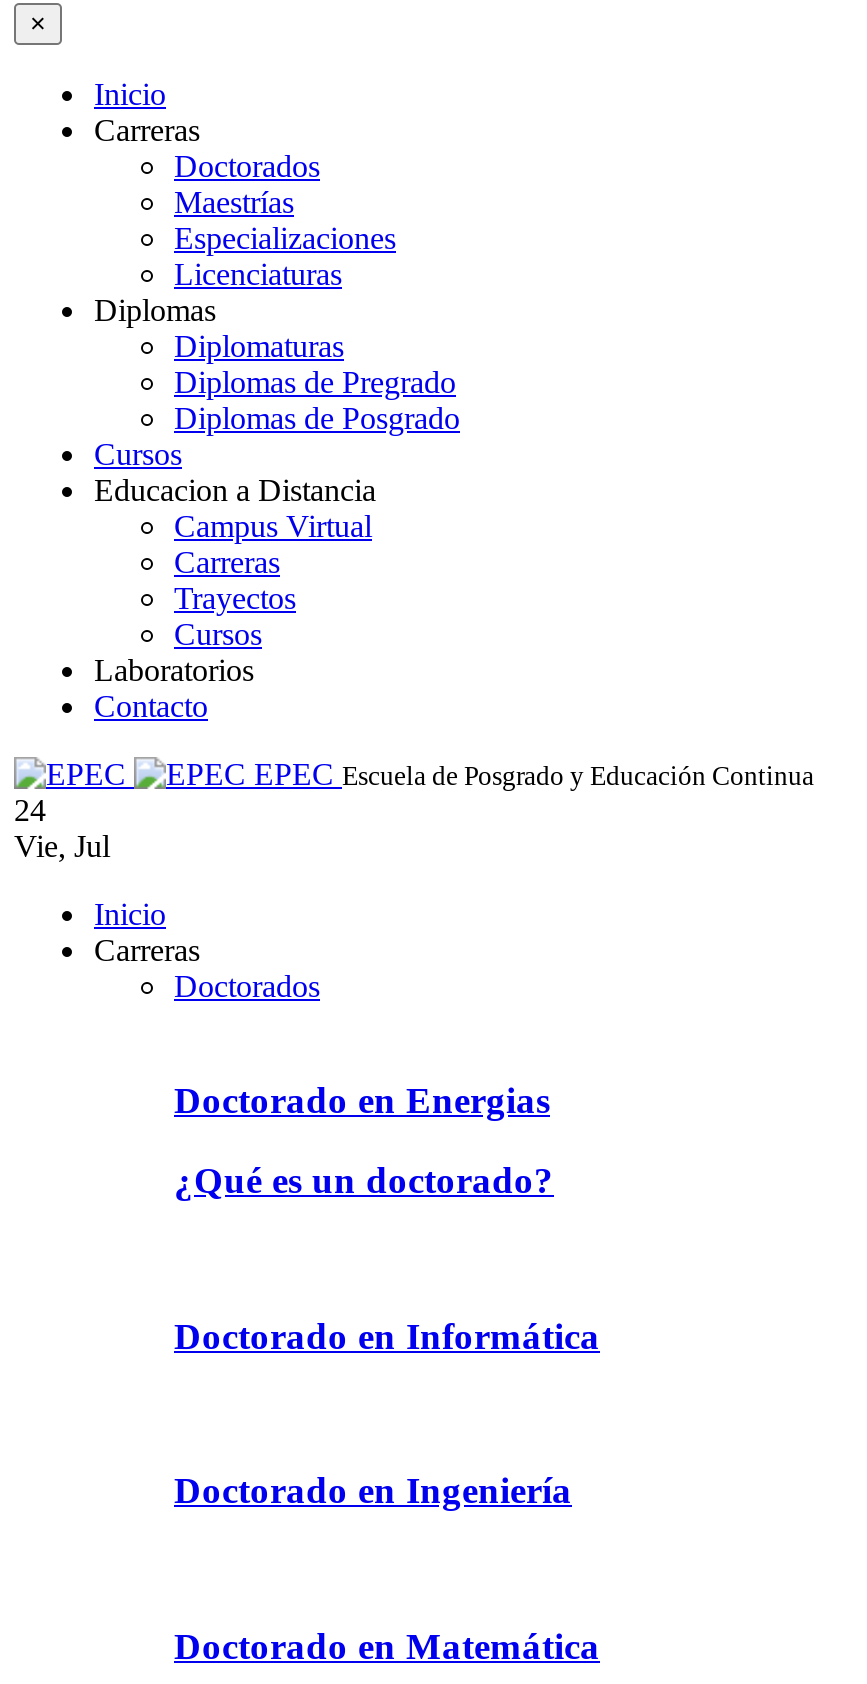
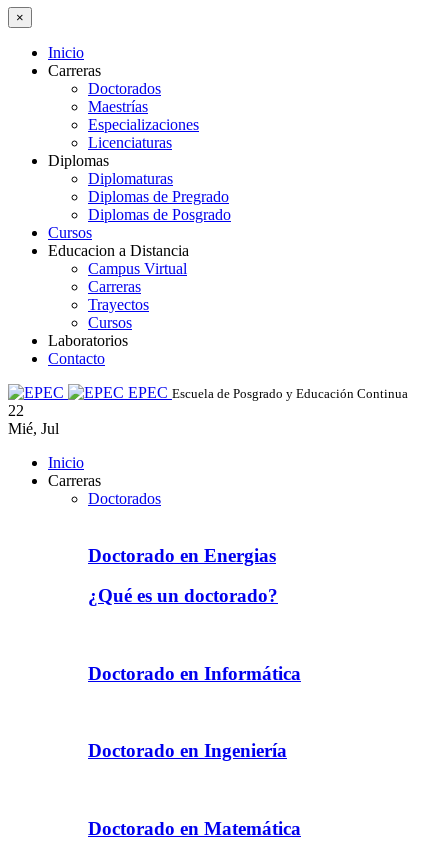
[14,793,46,827] 24 -> [8,402,24,419] 22
[14,829,110,863] Vie, Jul -> [8,420,59,437] Mié, Jul

